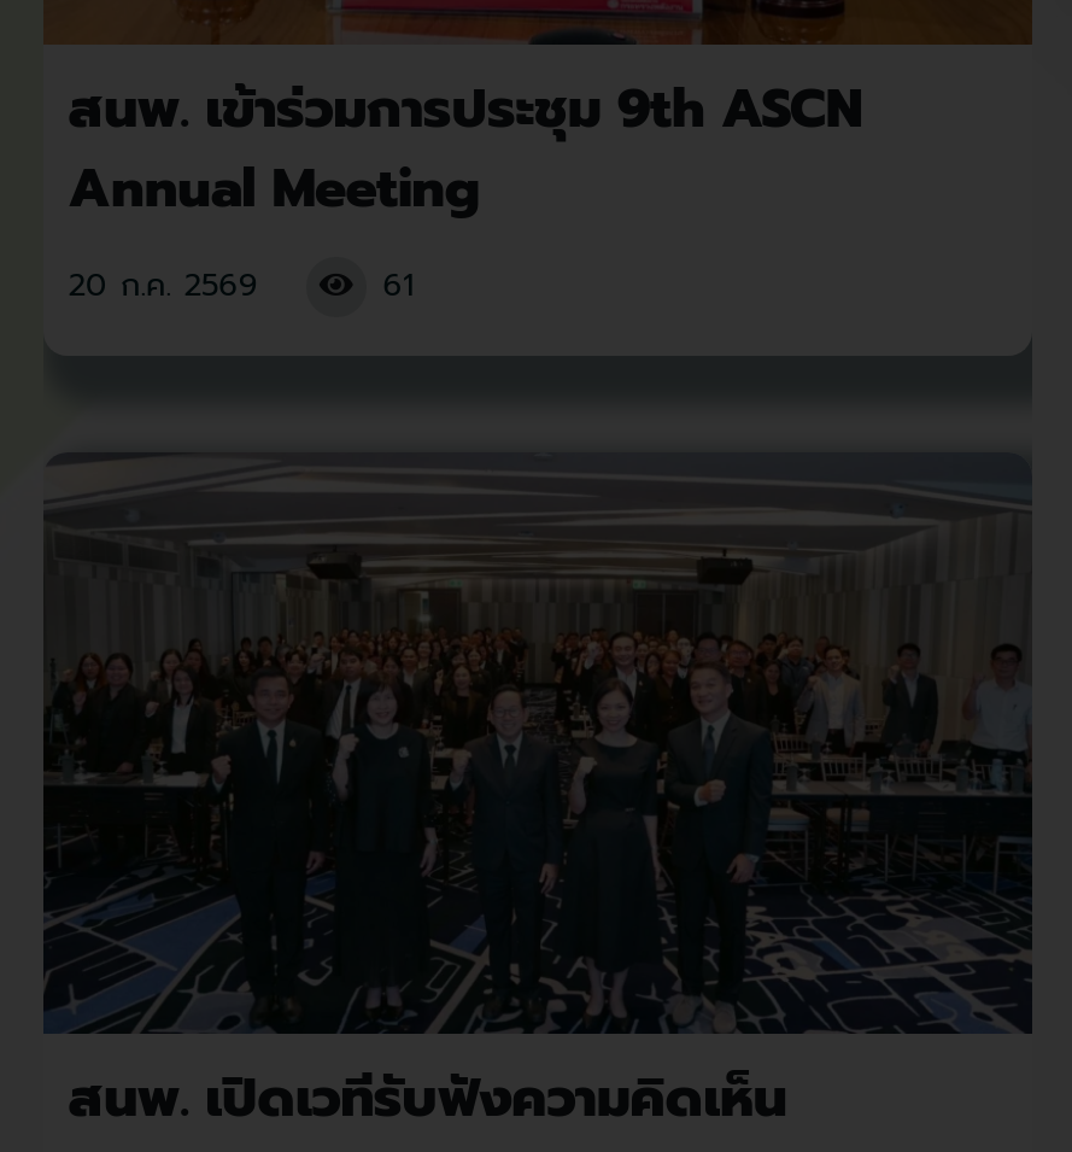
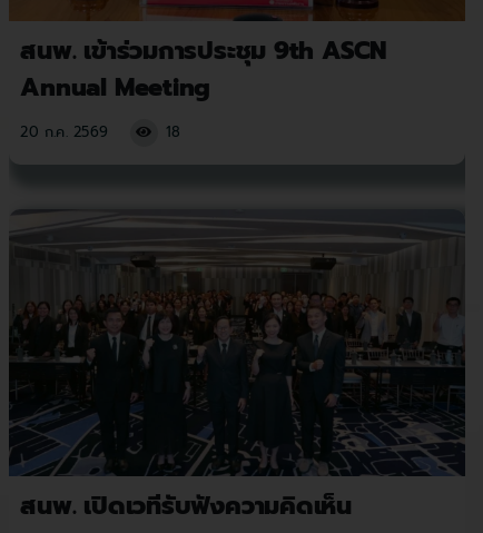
[383,262,416,308] 61 -> [166,121,181,142] 18

